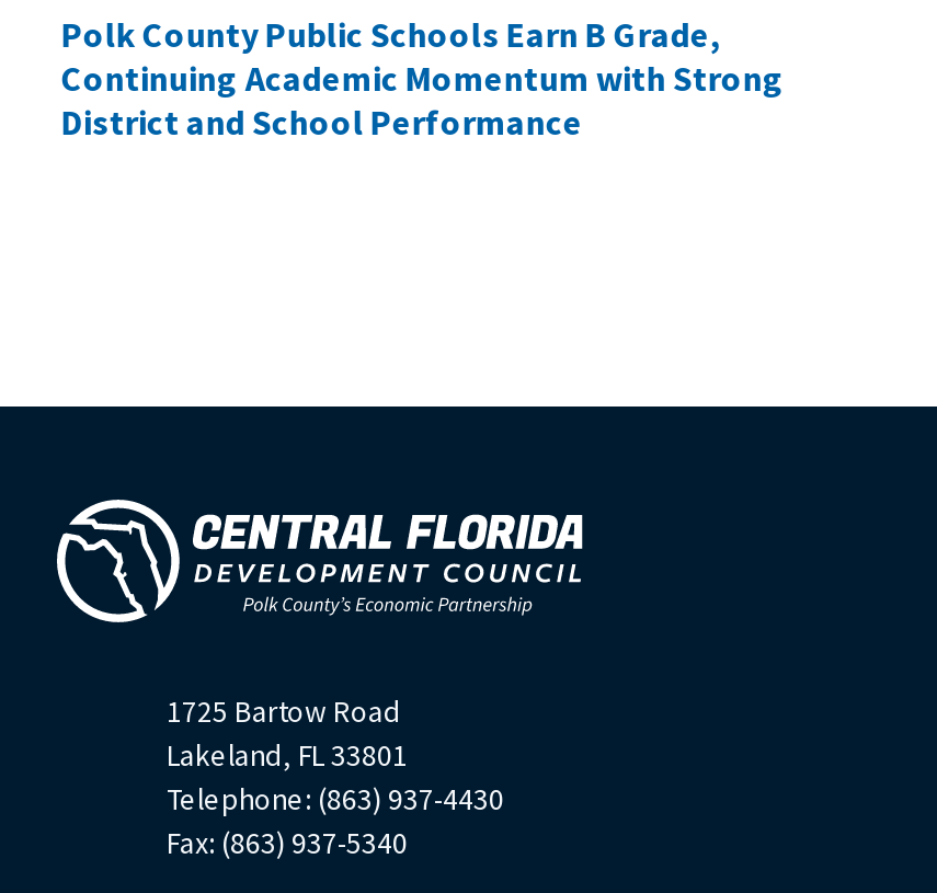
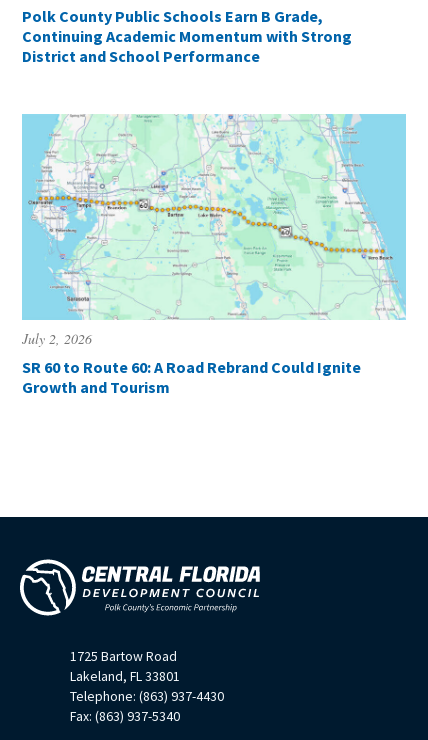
none -> [21,113,407,397] [image] | July 2, 2026 | SR 60 to Route 60: A Road Rebrand Could Ignite | Growth and Tourism

